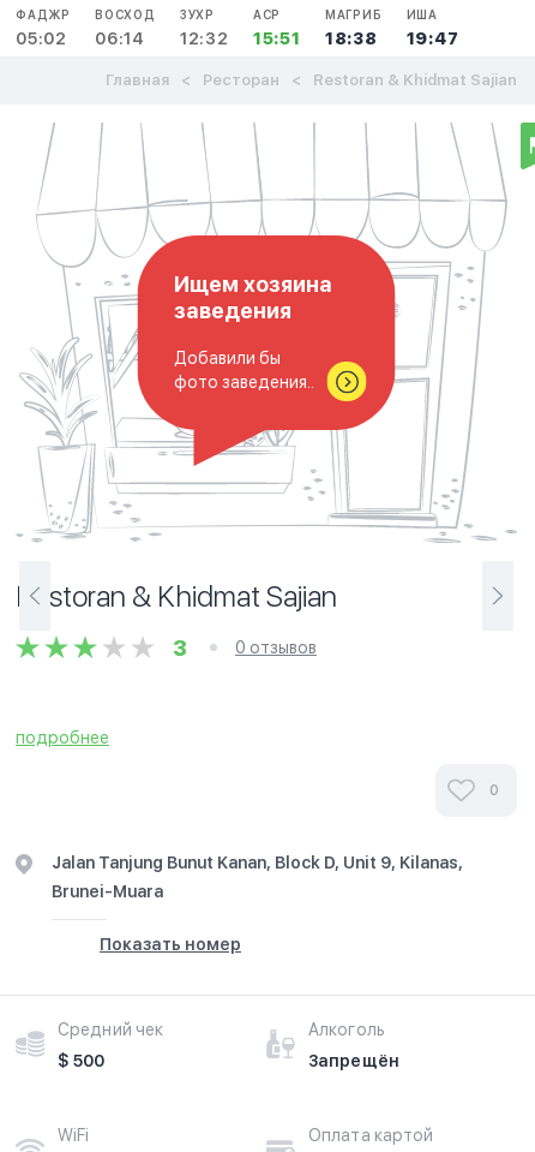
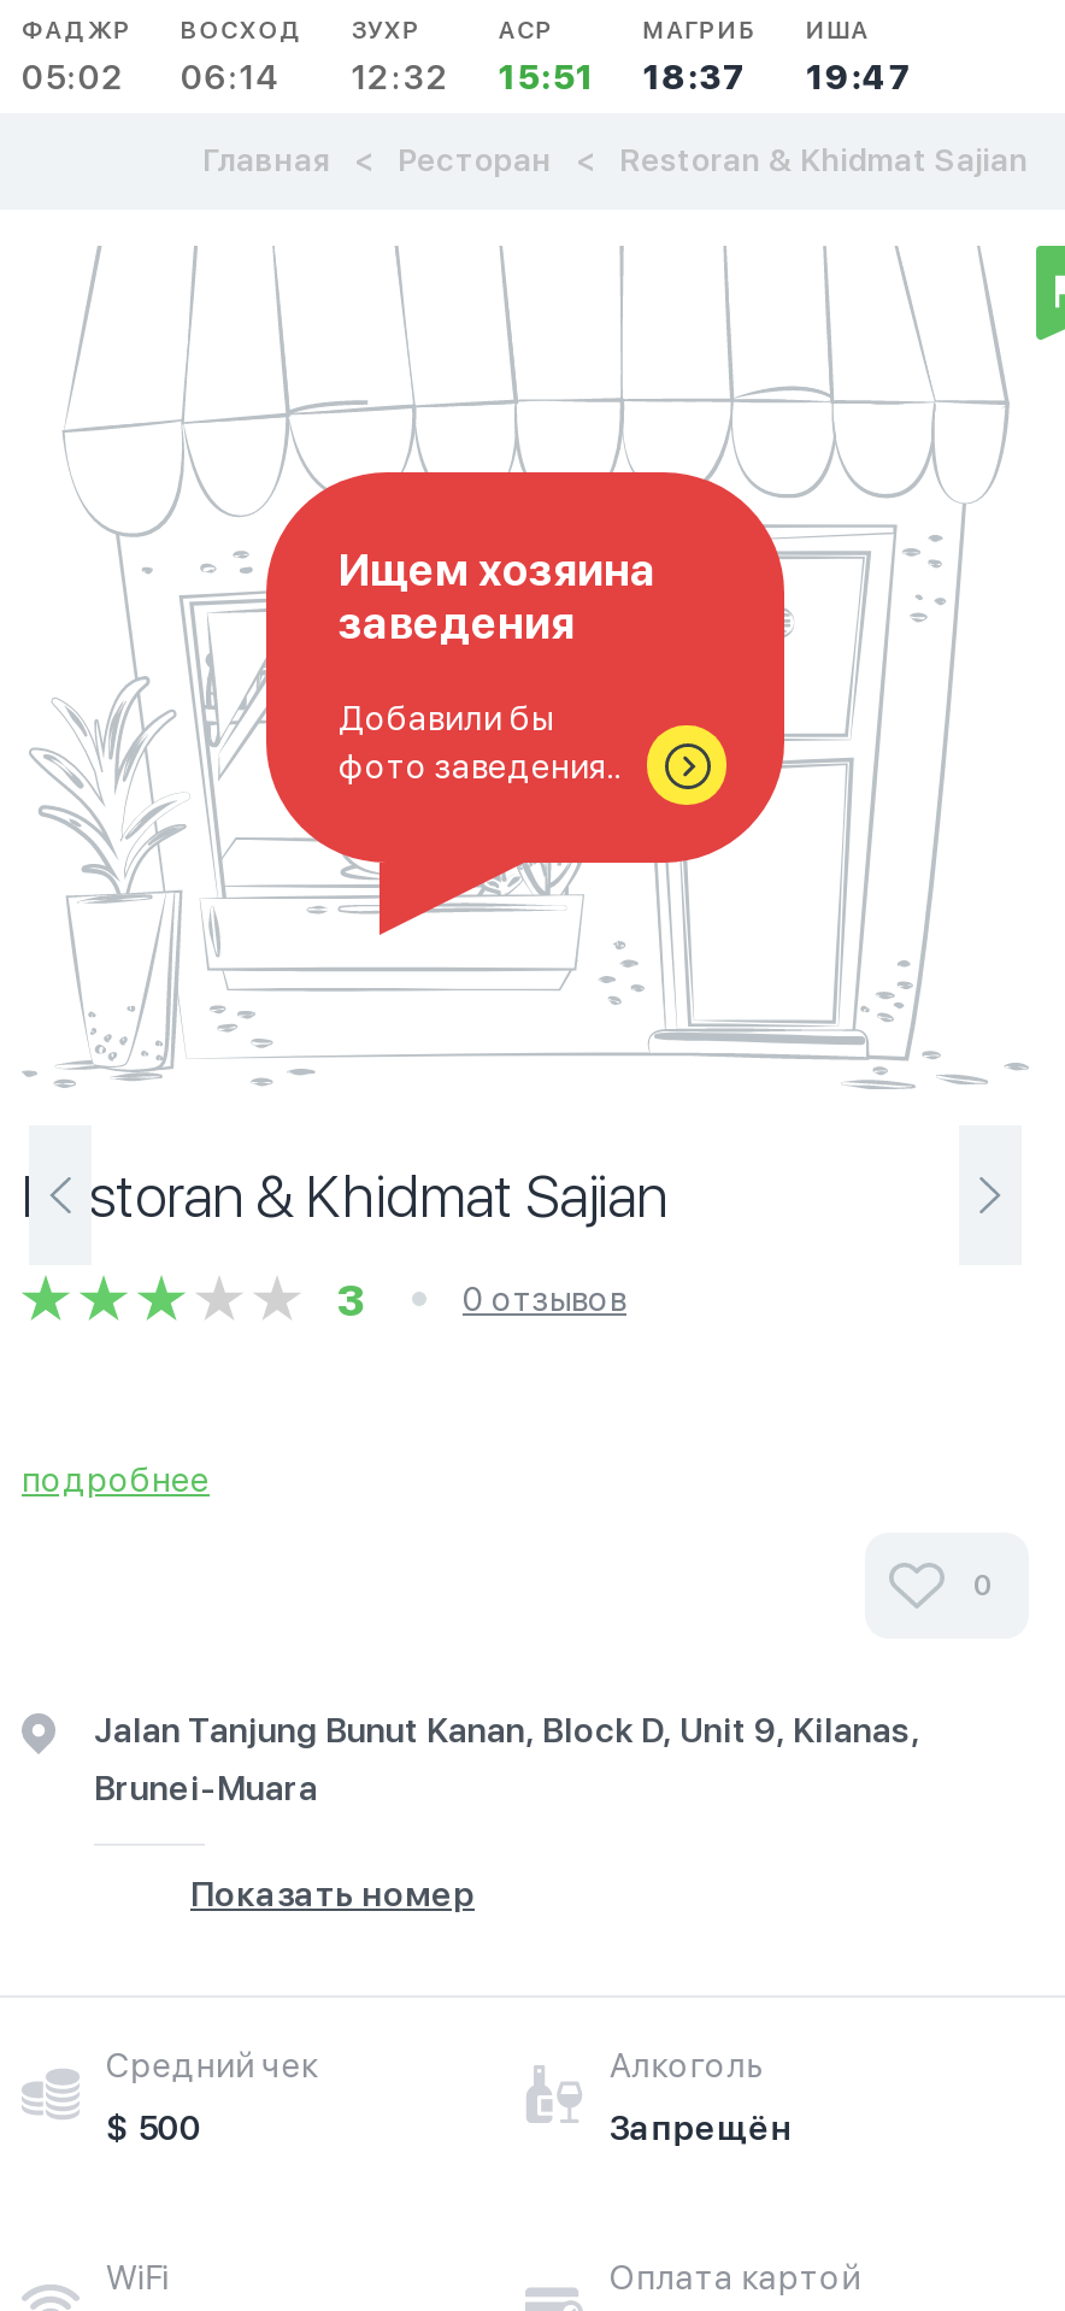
[16,29,459,48] 05:02 06:14 12:32 15:51 18:38 19:47 -> [22,58,912,96] 05:02 06:14 12:32 15:51 18:37 19:47

